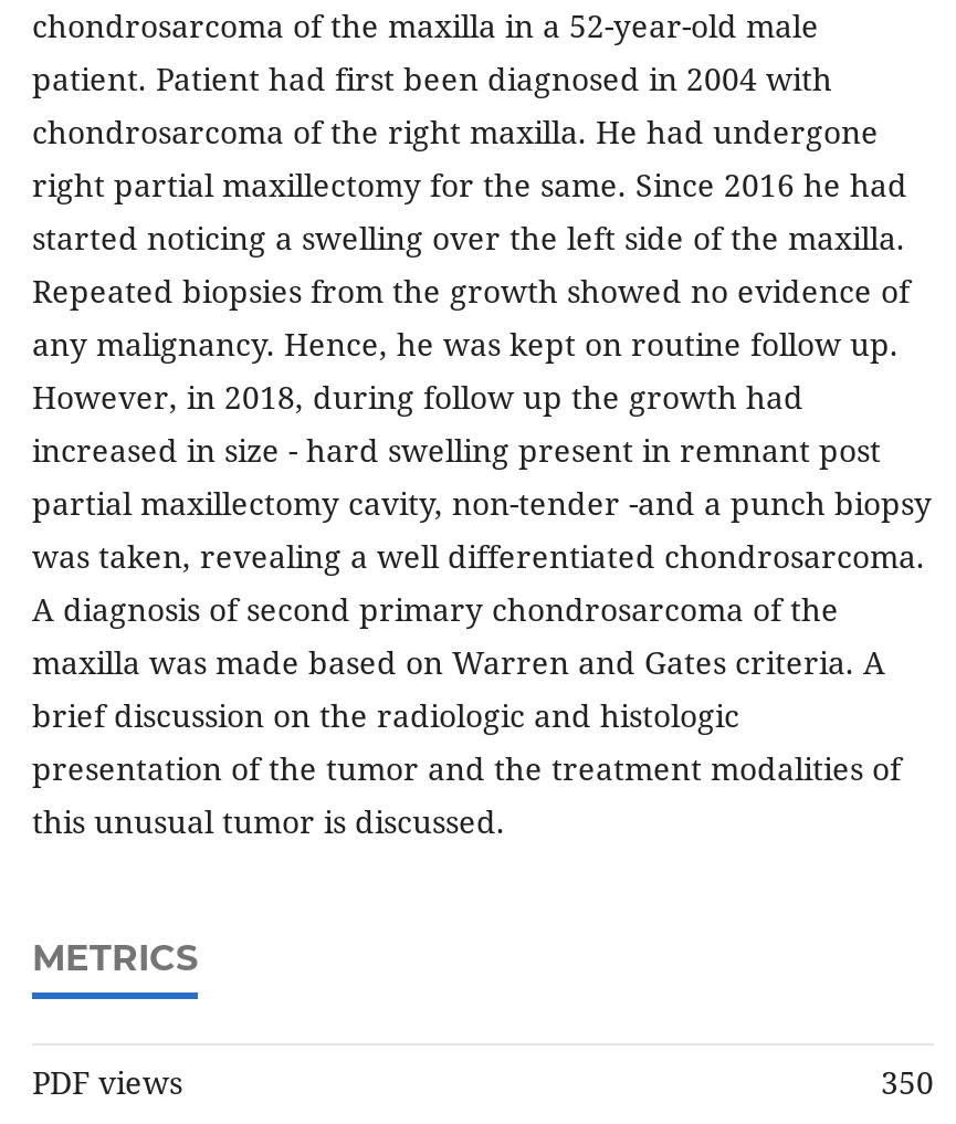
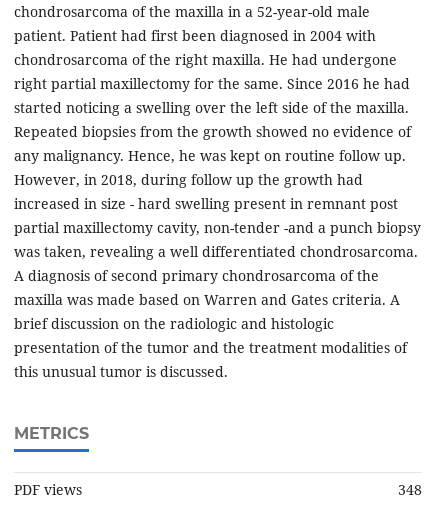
[881,1062,934,1104] 350 -> [398,480,422,499] 348

